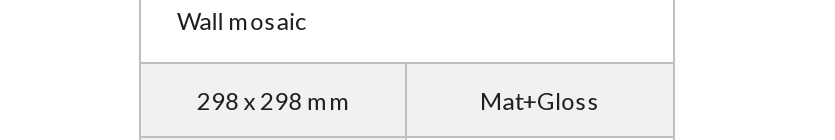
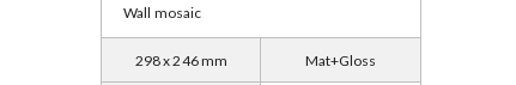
[197,86,351,116] 298 x 298 mm -> [135,51,228,69] 298 x 246 mm

